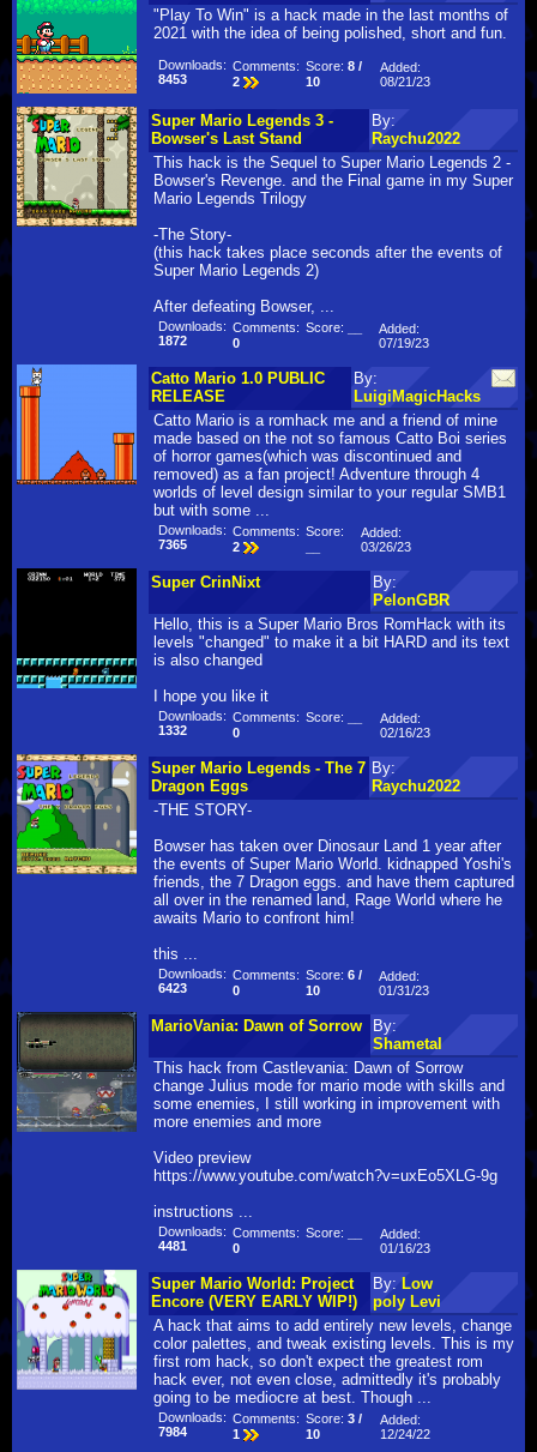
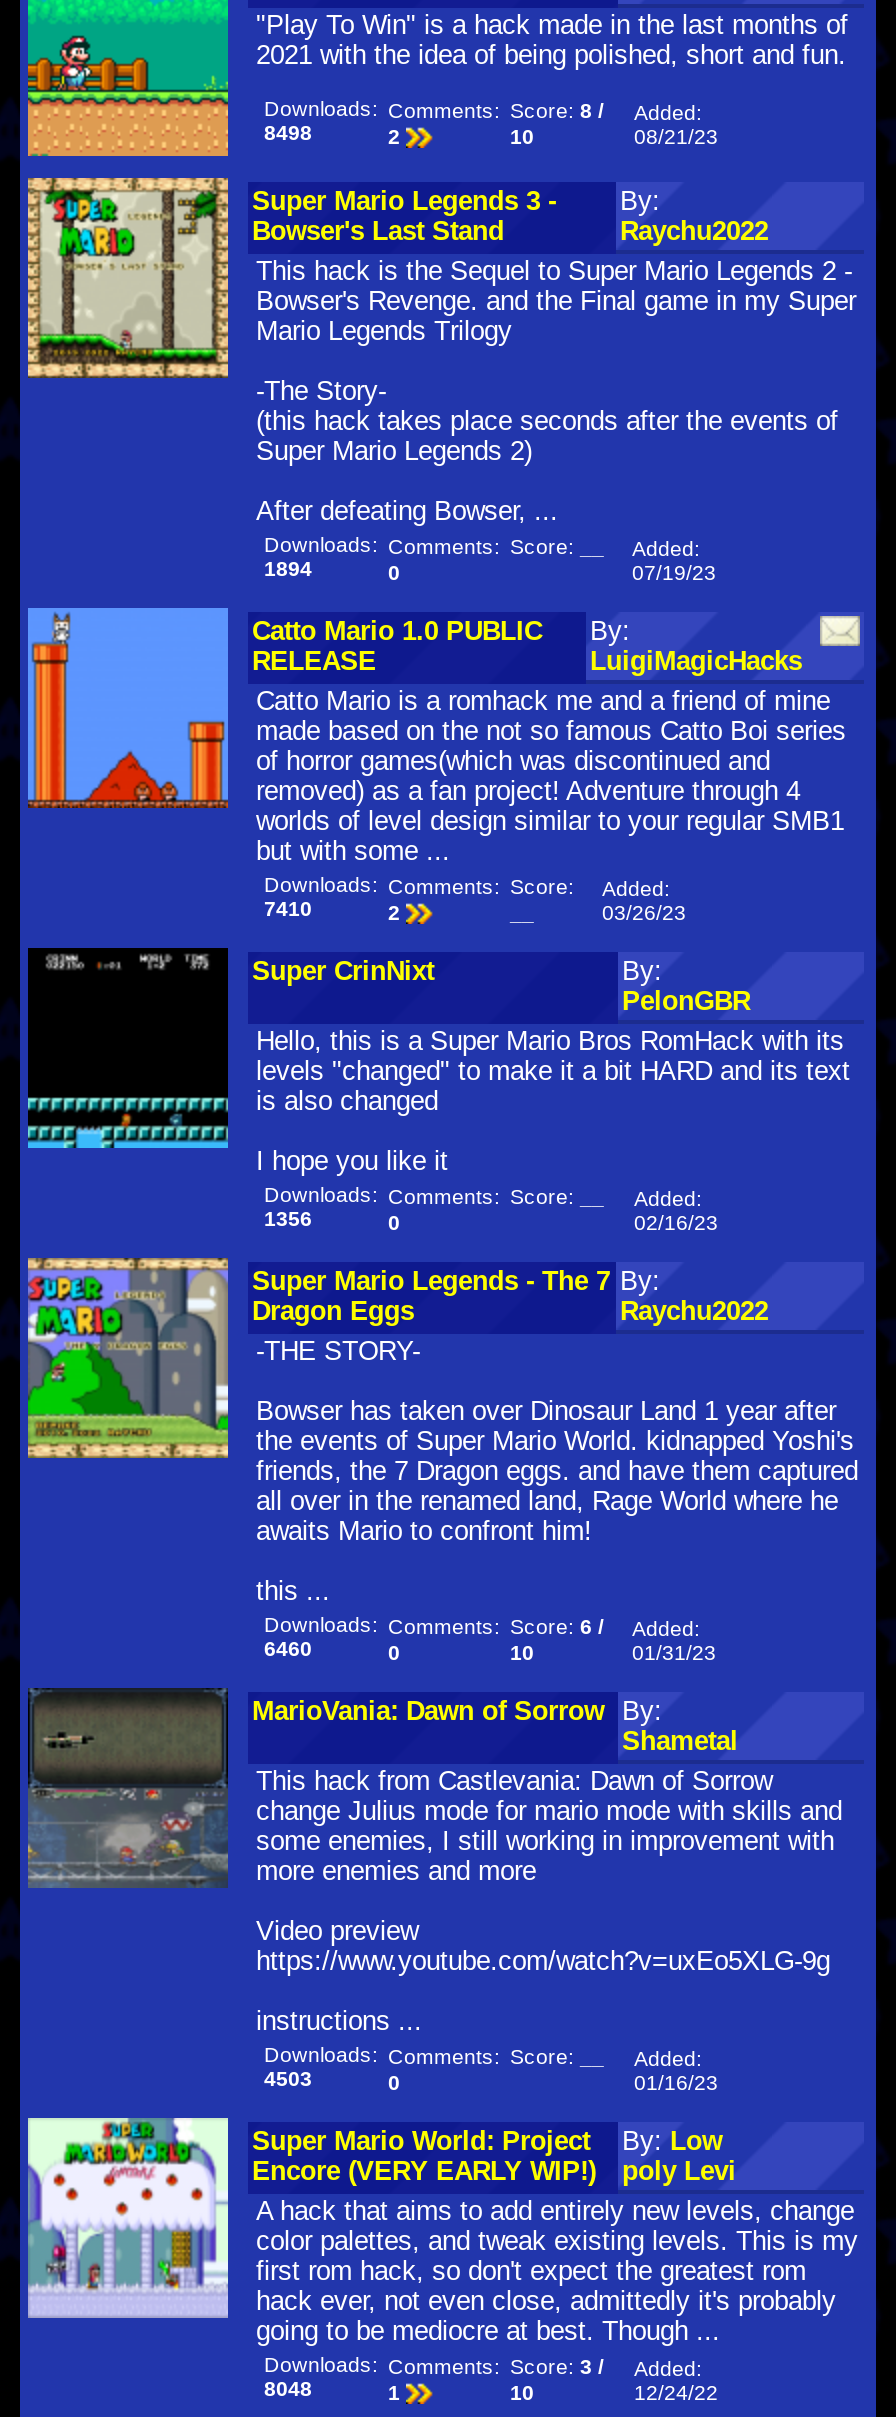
[158,72,187,86] 8453 -> [264,120,312,144] 8498
[158,333,187,347] 1872 -> [264,556,312,580] 1894
[158,537,187,551] 7365 -> [264,896,312,920] 7410
[158,723,187,737] 1332 -> [264,1206,312,1230] 1356
[158,981,187,995] 6423 -> [264,1636,312,1660] 6460
[158,1238,187,1253] 4481 -> [264,2066,312,2090] 4503
[158,1424,187,1439] 7984 -> [264,2376,312,2400] 8048

